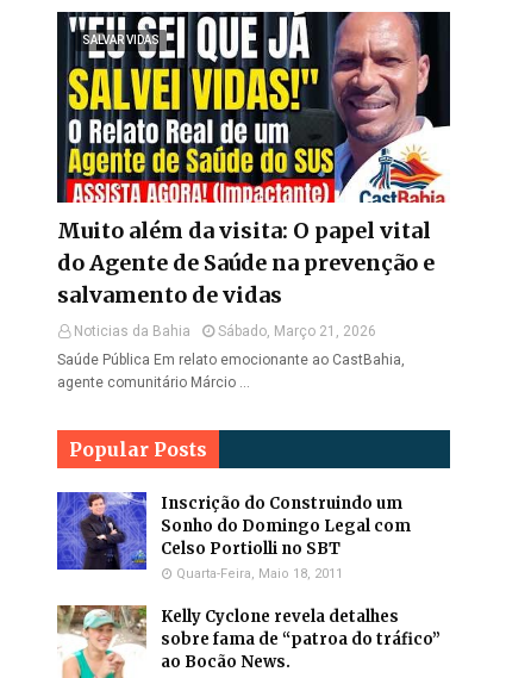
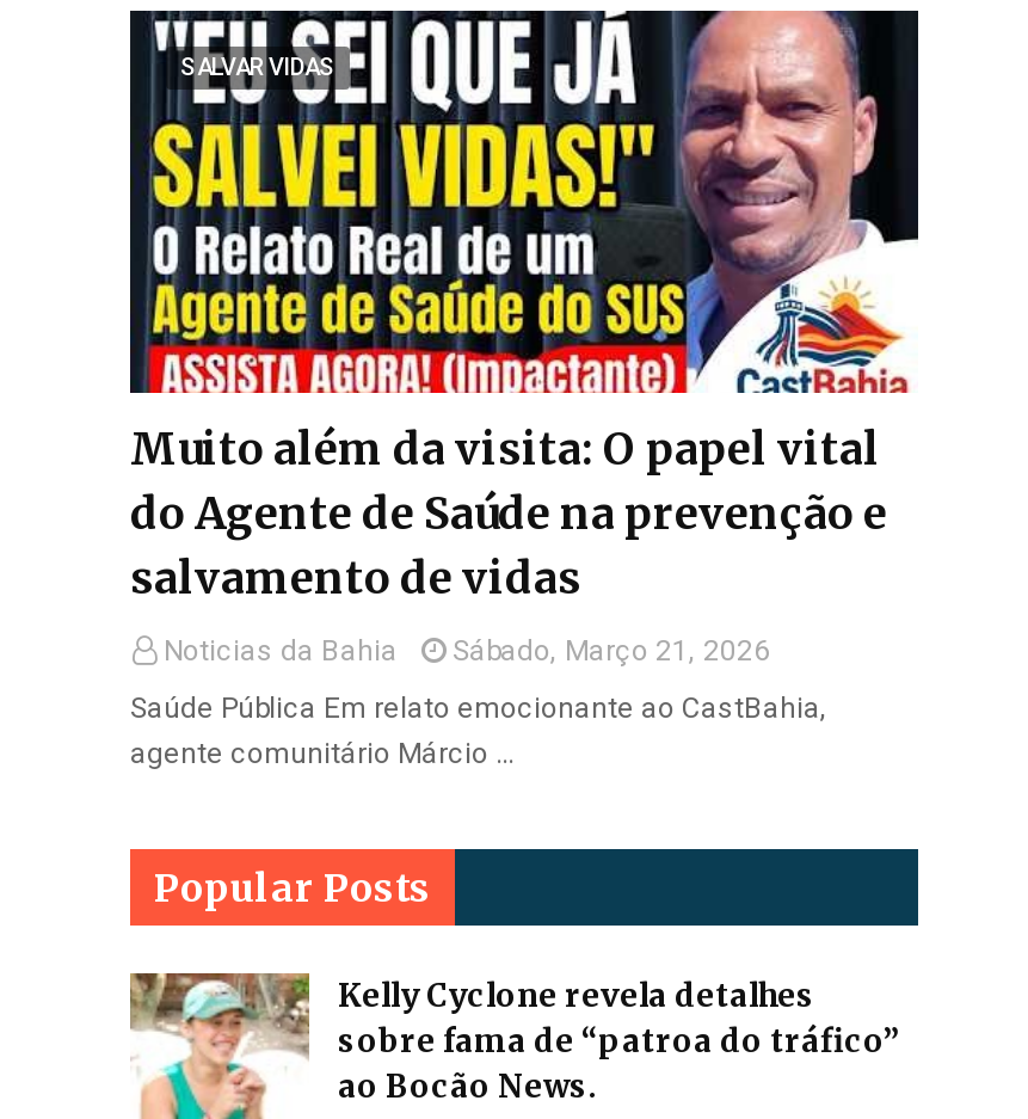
[56,491,411,581] [image] | Inscrição do Construindo um | Sonho do Domingo Legal com | Celso Portiolli no SBT | Quarta-Feira, Maio 18, 2011 -> none

